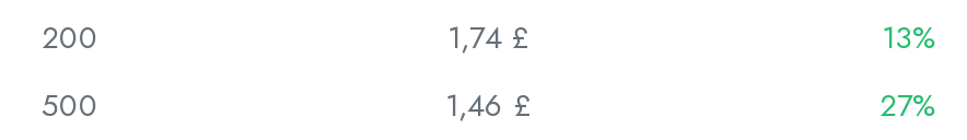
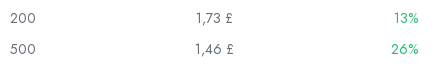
[447,17,528,59] 1,74 £ -> [195,9,232,28] 1,73 £
[879,85,934,127] 27% -> [391,40,418,59] 26%

